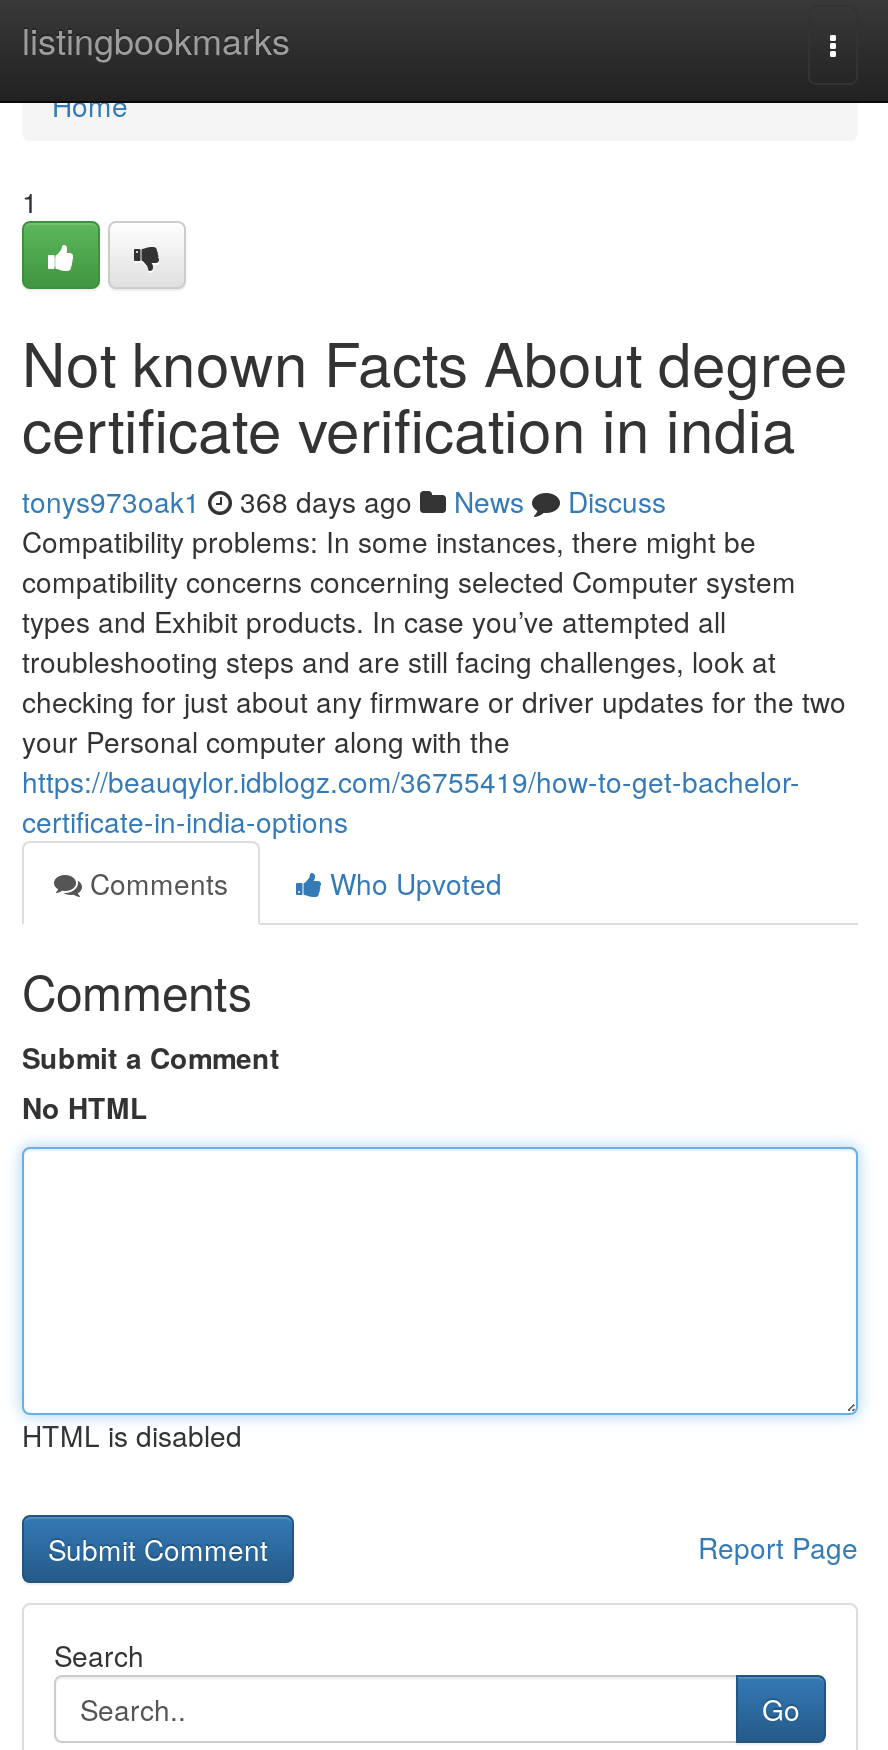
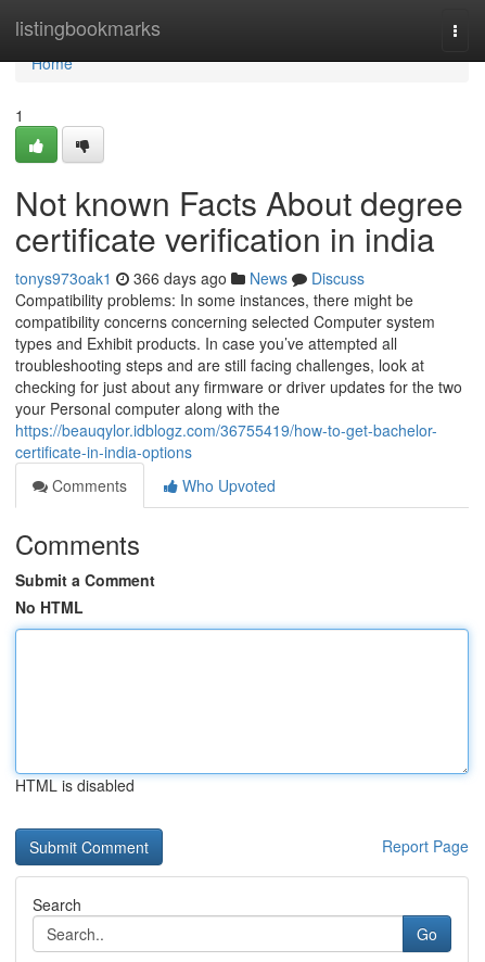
[22,481,666,521] tonys973oak1 368 days ago News Discuss -> [15,267,365,289] tonys973oak1 366 days ago News Discuss

